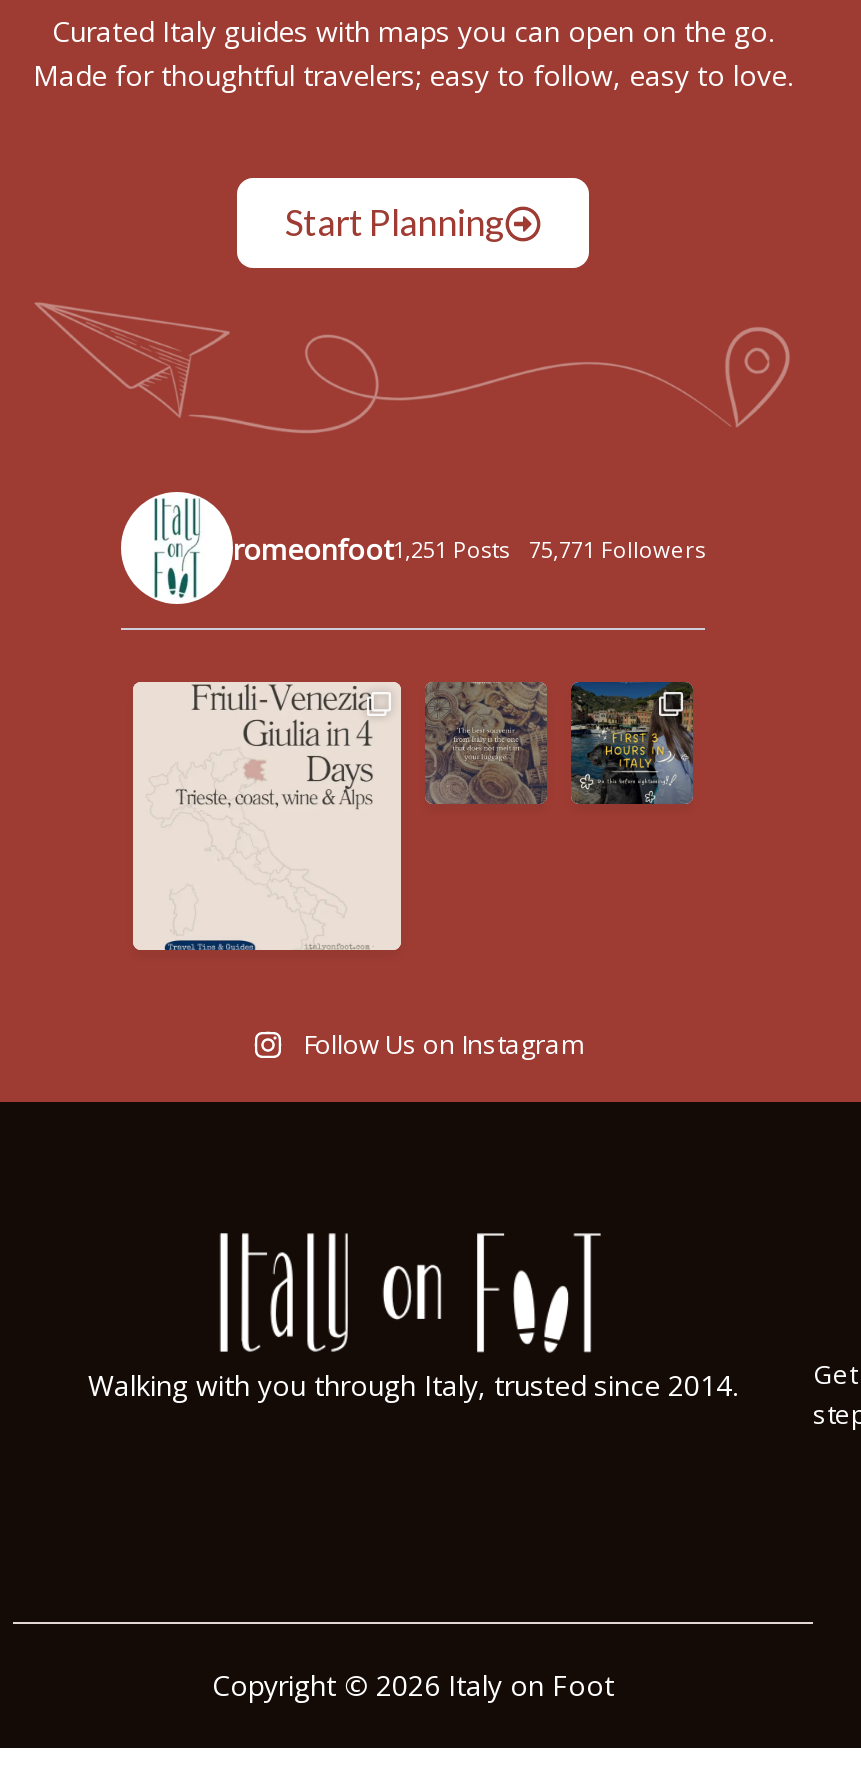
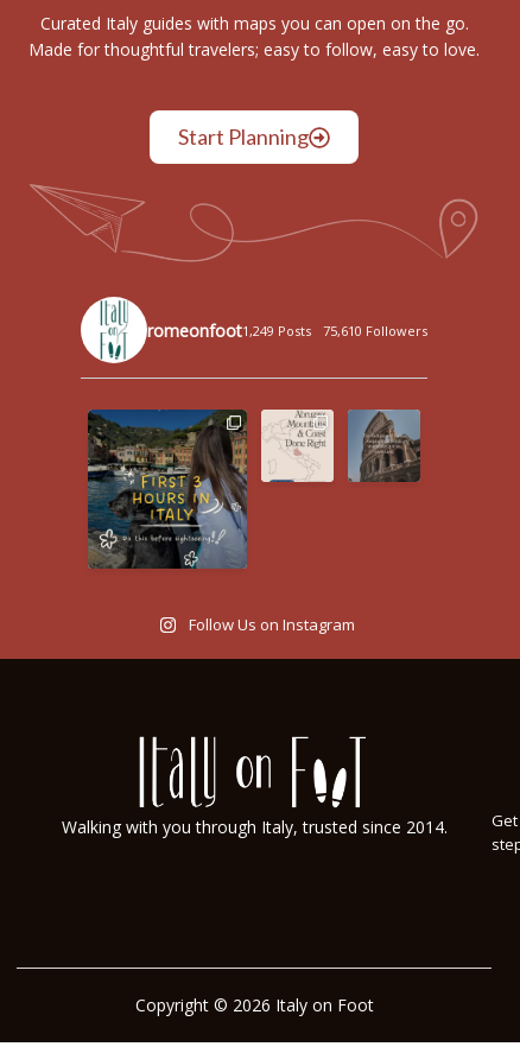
[233,530,509,568] romeonfoot1,251 Posts -> [147,319,311,342] romeonfoot1,249 Posts
[529,534,705,564] 75,771 Followers -> [323,321,427,339] 75,610 Followers
[131,680,403,952] [image] -> [87,408,248,570] [image]
[425,682,549,804] [image] -> [260,408,335,483] [image]
[569,680,693,804] [image] -> [347,408,421,482] [image]

